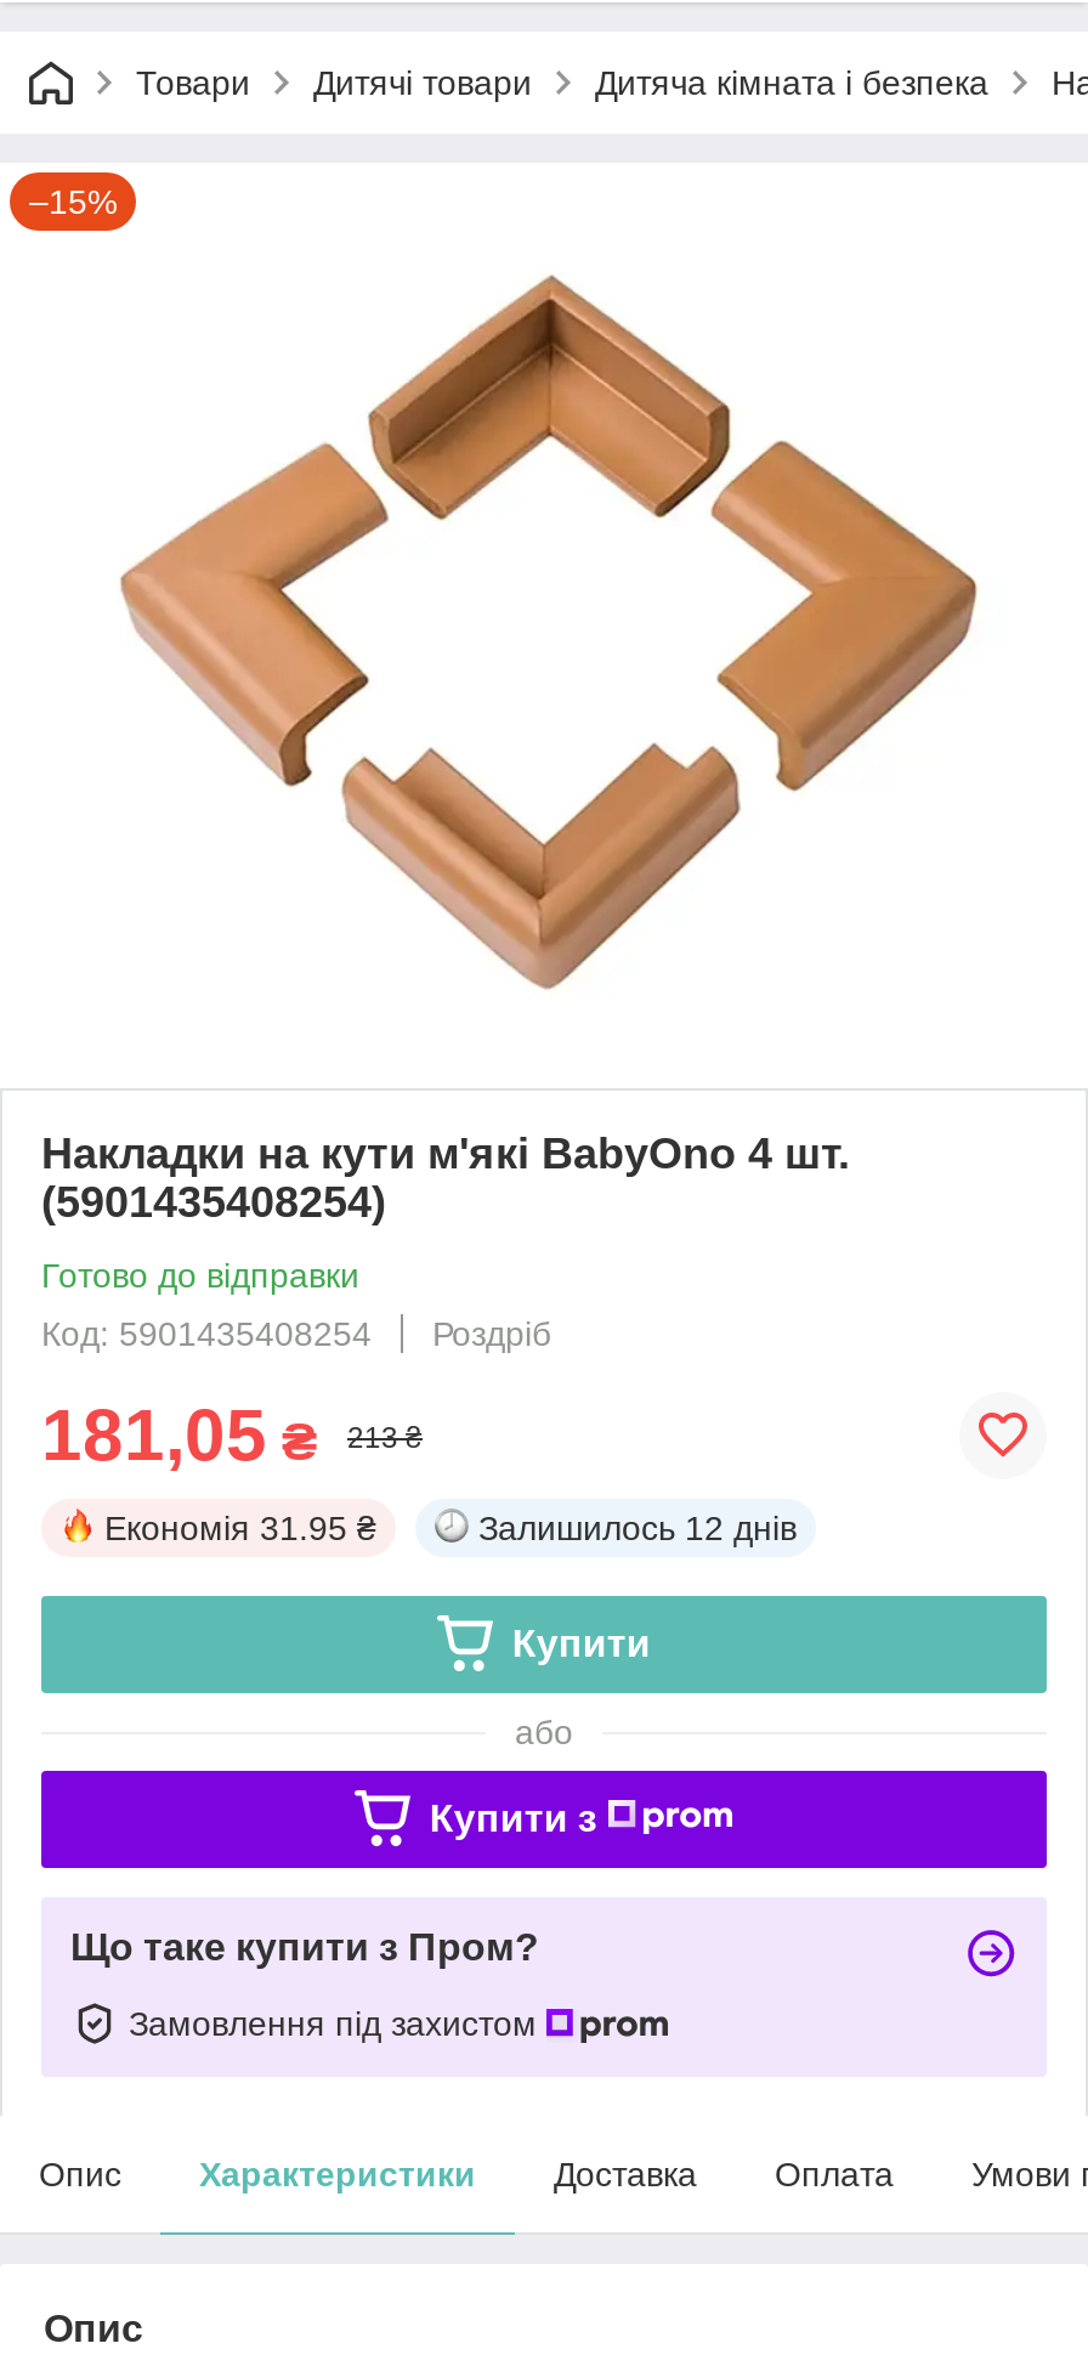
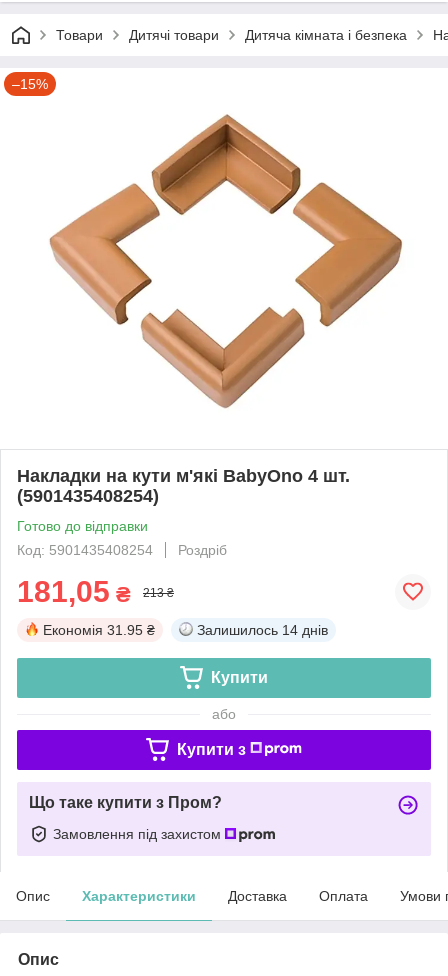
[478,1508,797,1547] Залишилось 12 днів -> [197,622,328,638] Залишилось 14 днів

